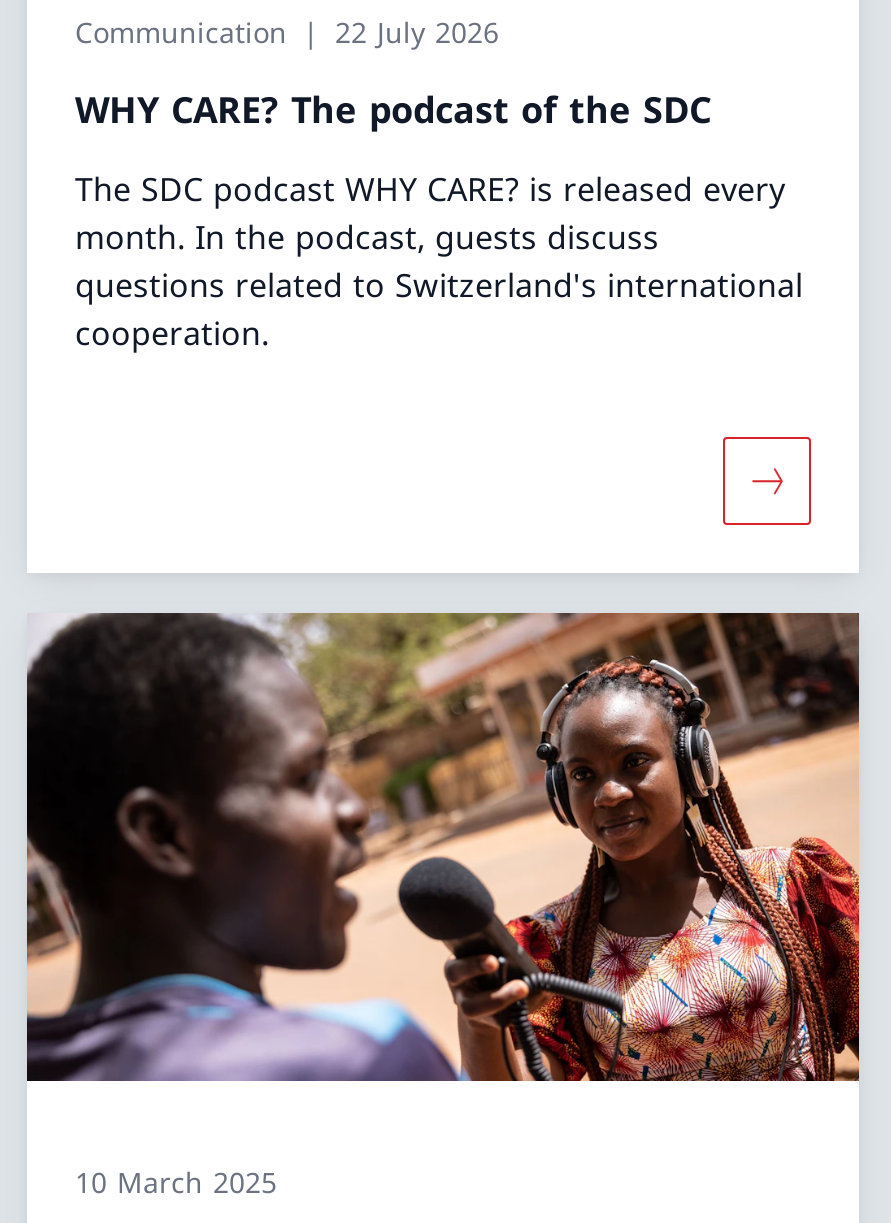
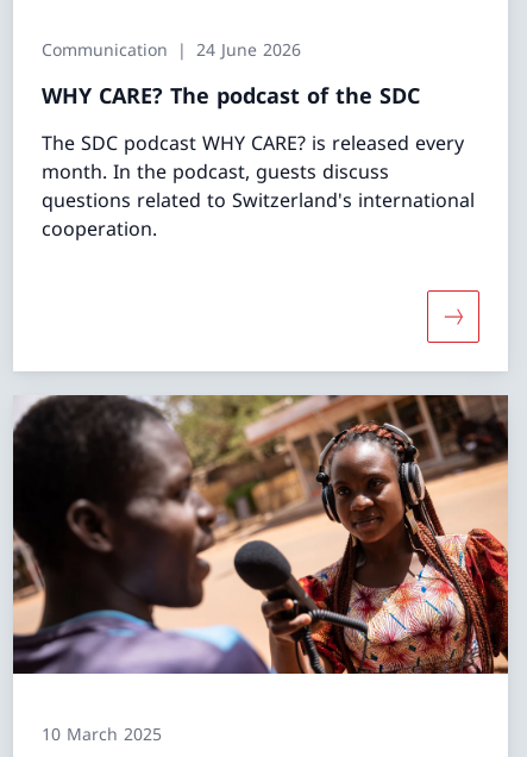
[75,13,499,51] Communication 22 July 2026 -> [42,38,301,60] Communication 24 June 2026

